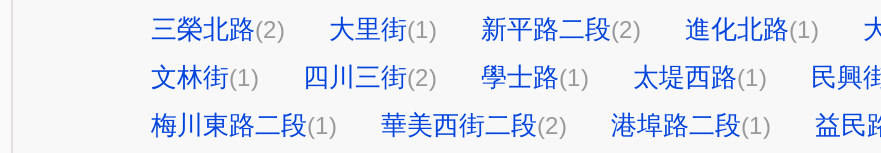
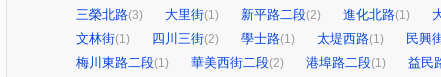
[151,14,285,44] 三榮北路(2) -> [76,7,143,22] 三榮北路(3)

